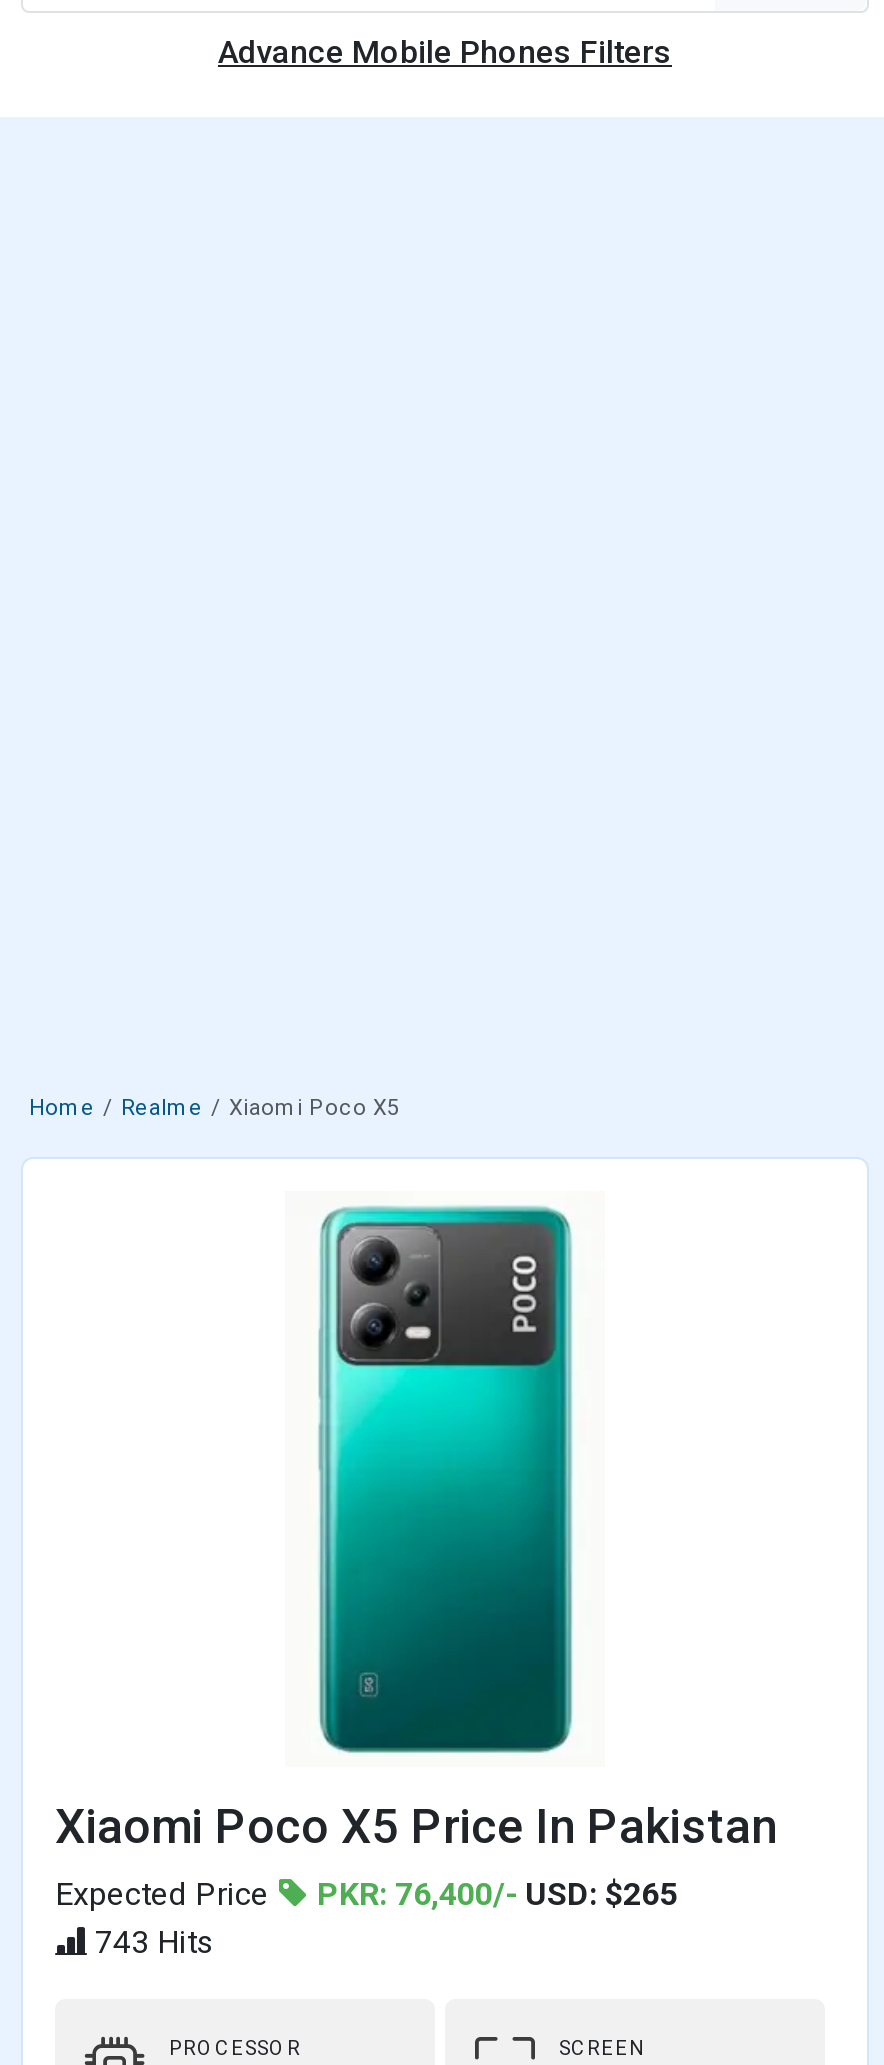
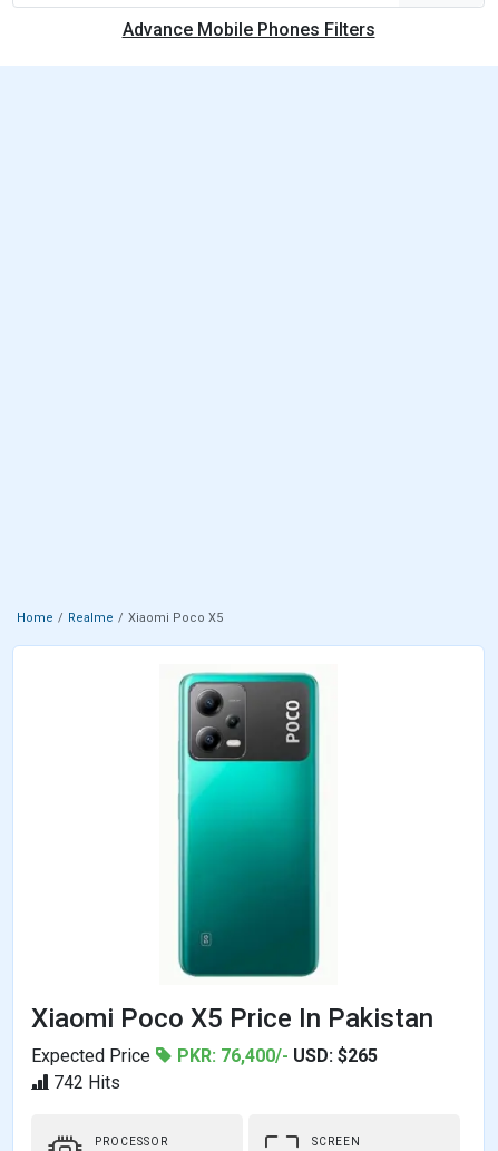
[87,1922,215,1960] 743 Hits -> [49,1072,120,1093] 742 Hits

